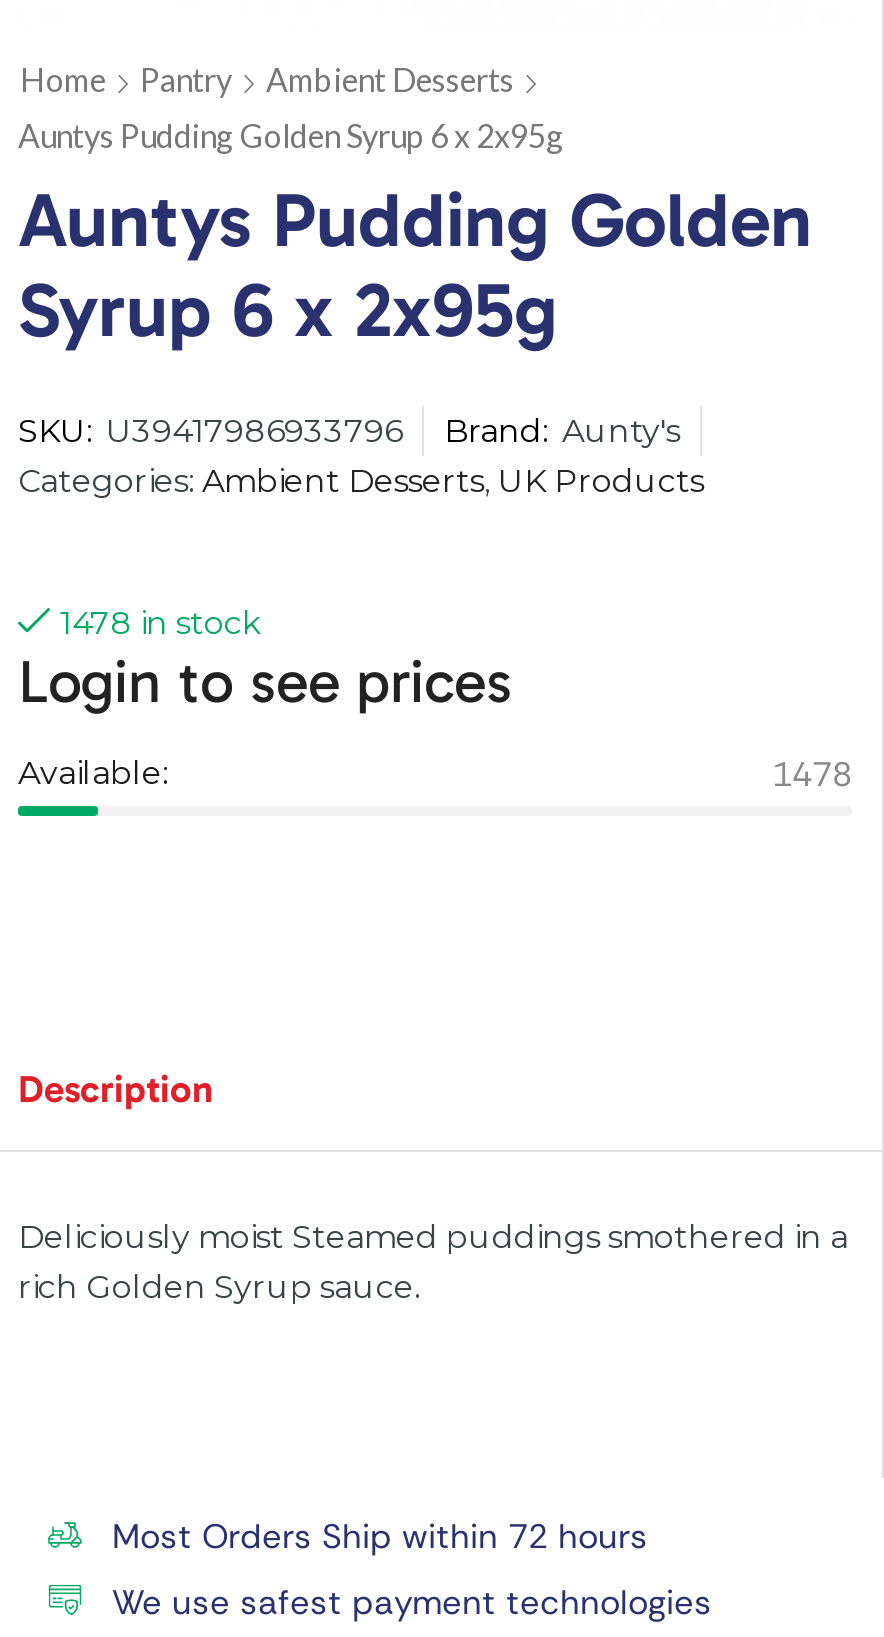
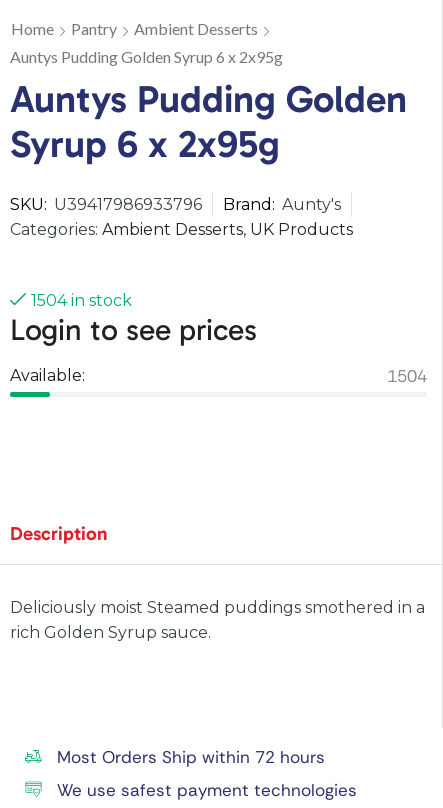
[60,604,262,642] 1478 in stock -> [31,291,132,310] 1504 in stock
[772,752,852,796] 1478 -> [387,365,427,387] 1504

